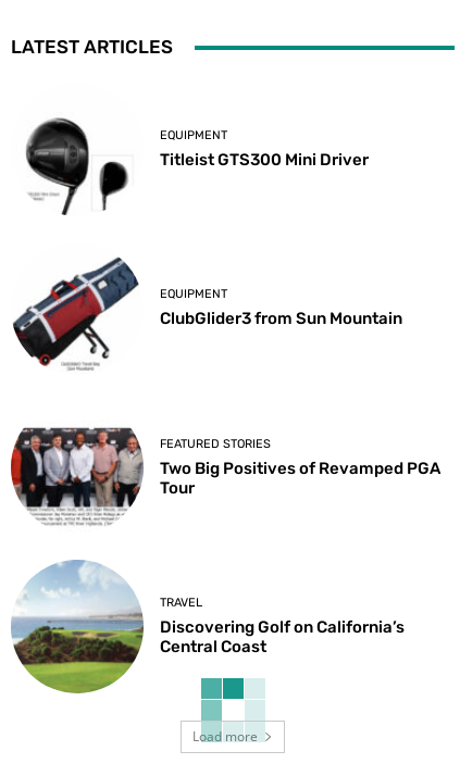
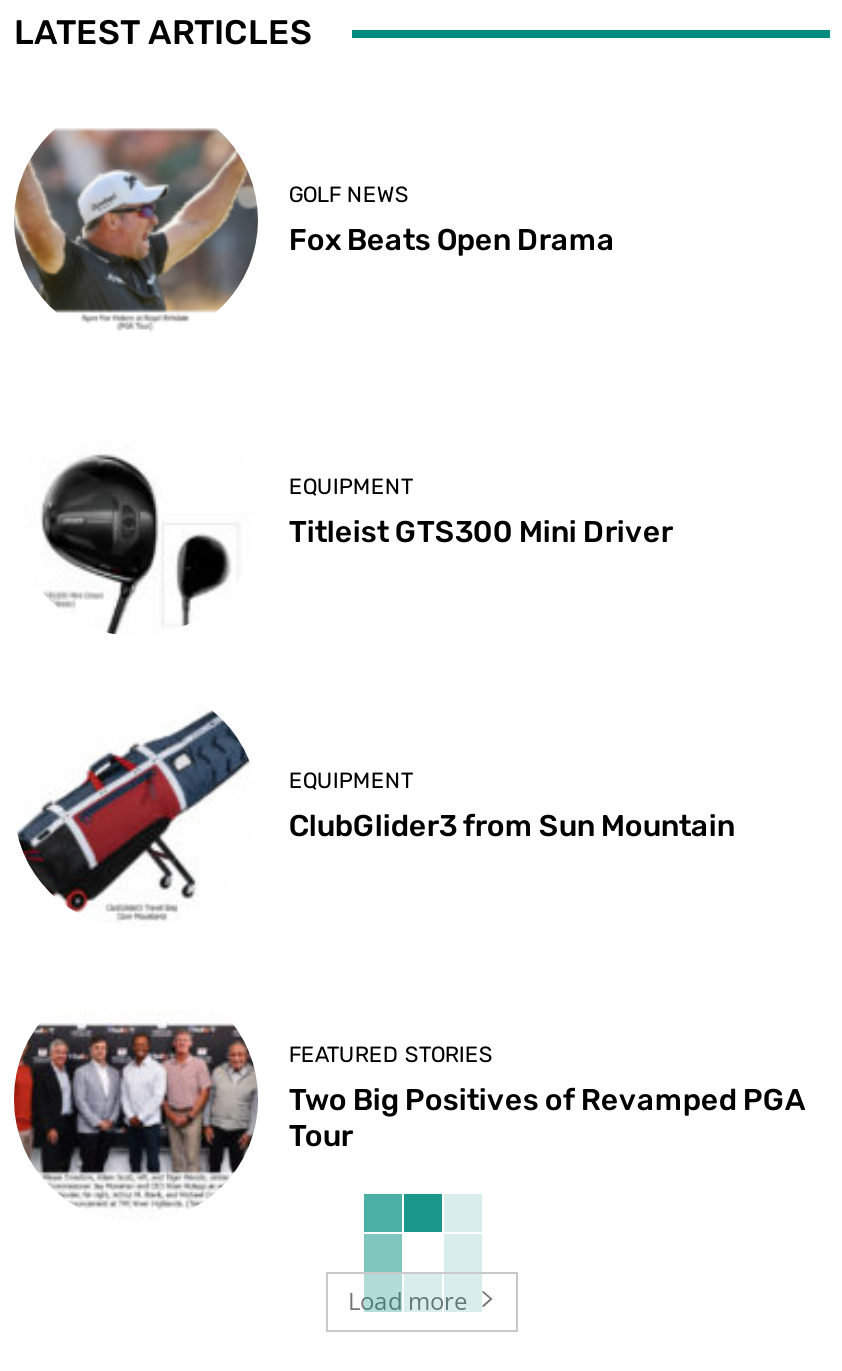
none -> [12,128,615,328] [image] | GOLF NEWS | Fox Beats Open Drama
moved [13,128,441,497] -> [18,475,805,1154]: [image] | EQUIPMENT | Titleist GTS300 Mini Driver | EQUIPMENT | ClubGlider3 from Sun Mountain | FEATURED STORIES | Two Big Positives of Revamped PGA | Tour
[11,559,405,694] [image] | TRAVEL | Discovering Golf on California’s | Central Coast -> none

